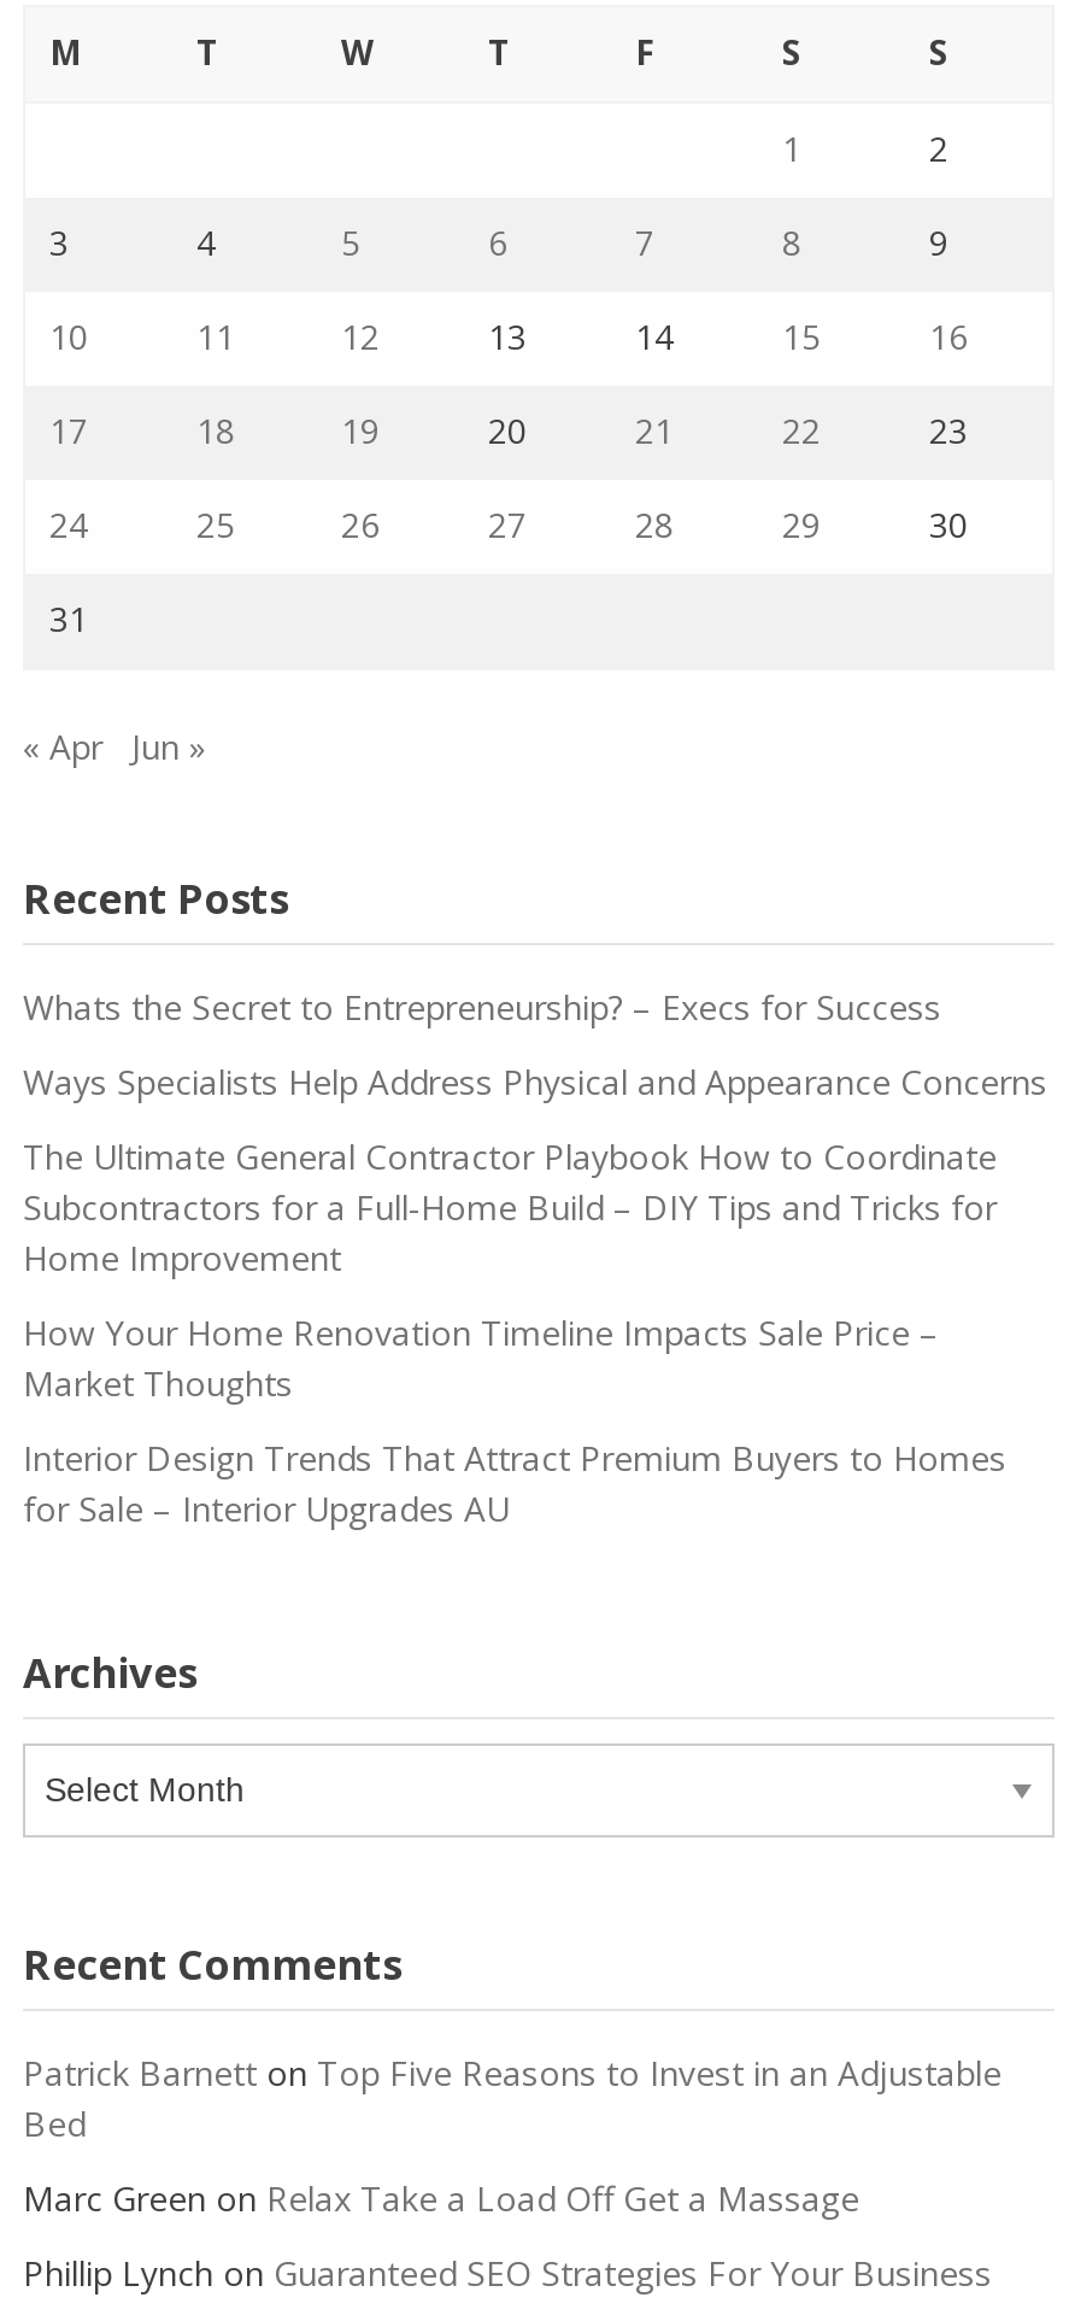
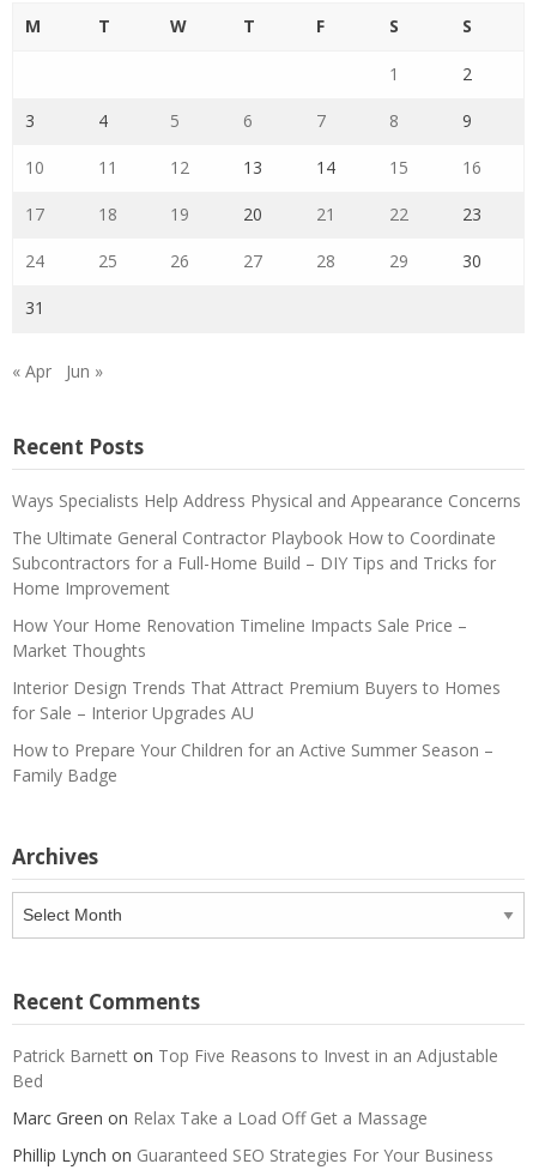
[23,984,941,1030] Whats the Secret to Entrepreneurship? – Execs for Success -> none
moved [23,1059,1047,1532] -> [12,489,521,724]: Ways Specialists Help Address Physical and Appearance Concerns | The Ultimate General Contractor Playbook How to Coordinate | Subcontractors for a Full-Home Build – DIY Tips and Tricks for | Home Improvement | How Your Home Renovation Timeline Impacts Sale Price – | Market Thoughts | Interior Design Trends That Attract Premium Buyers to Homes | for Sale – Interior Upgrades AU
none -> [12,739,493,787] How to Prepare Your Children for an Active Summer Season – | Family Badge

